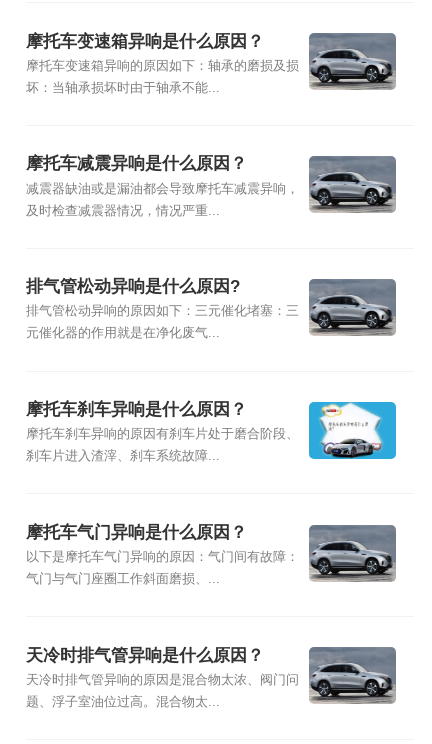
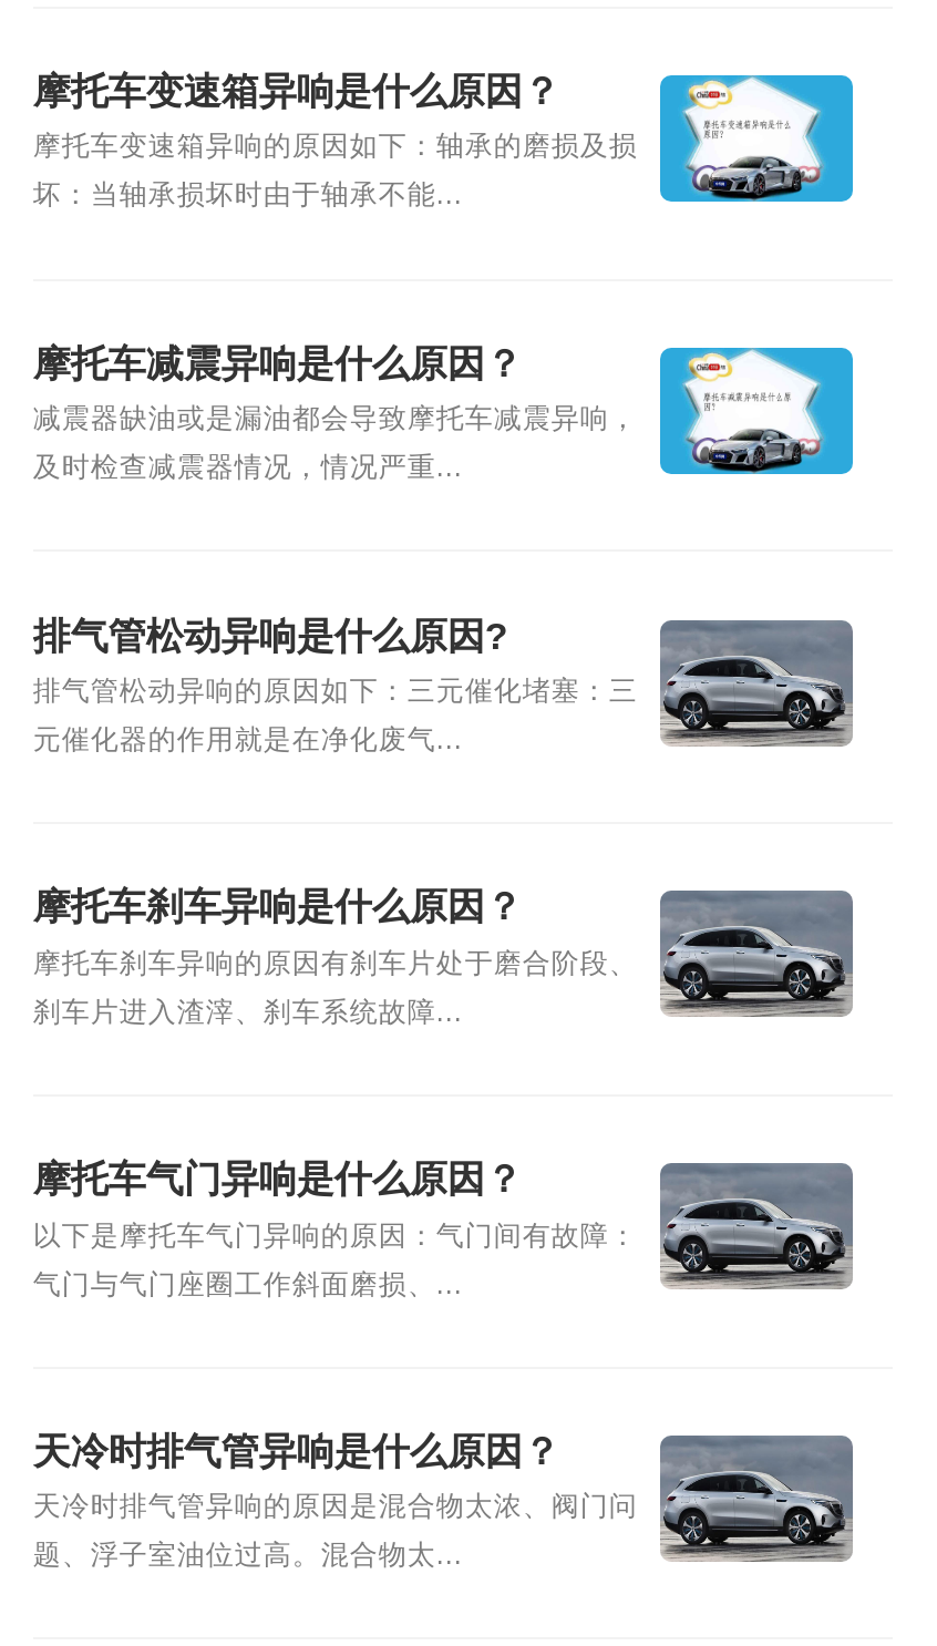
moved [308,32,397,91] -> [658,889,855,1018]: [image]
[308,155,397,214] [image] -> [658,344,855,477] [image]
moved [308,401,397,460] -> [658,72,855,205]: [image]

